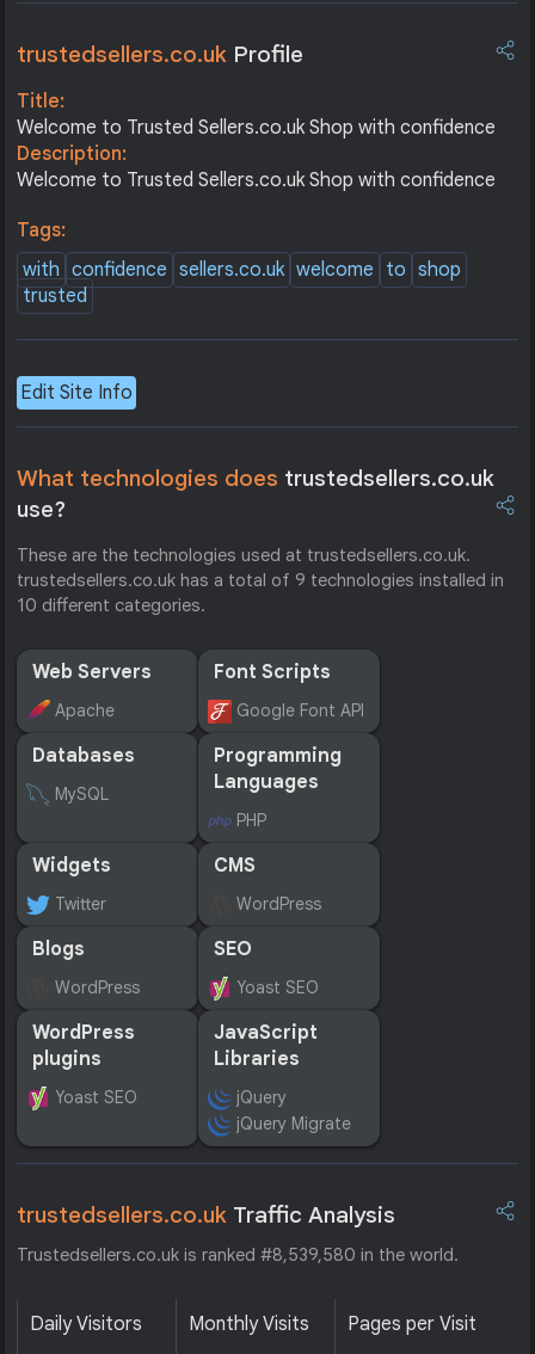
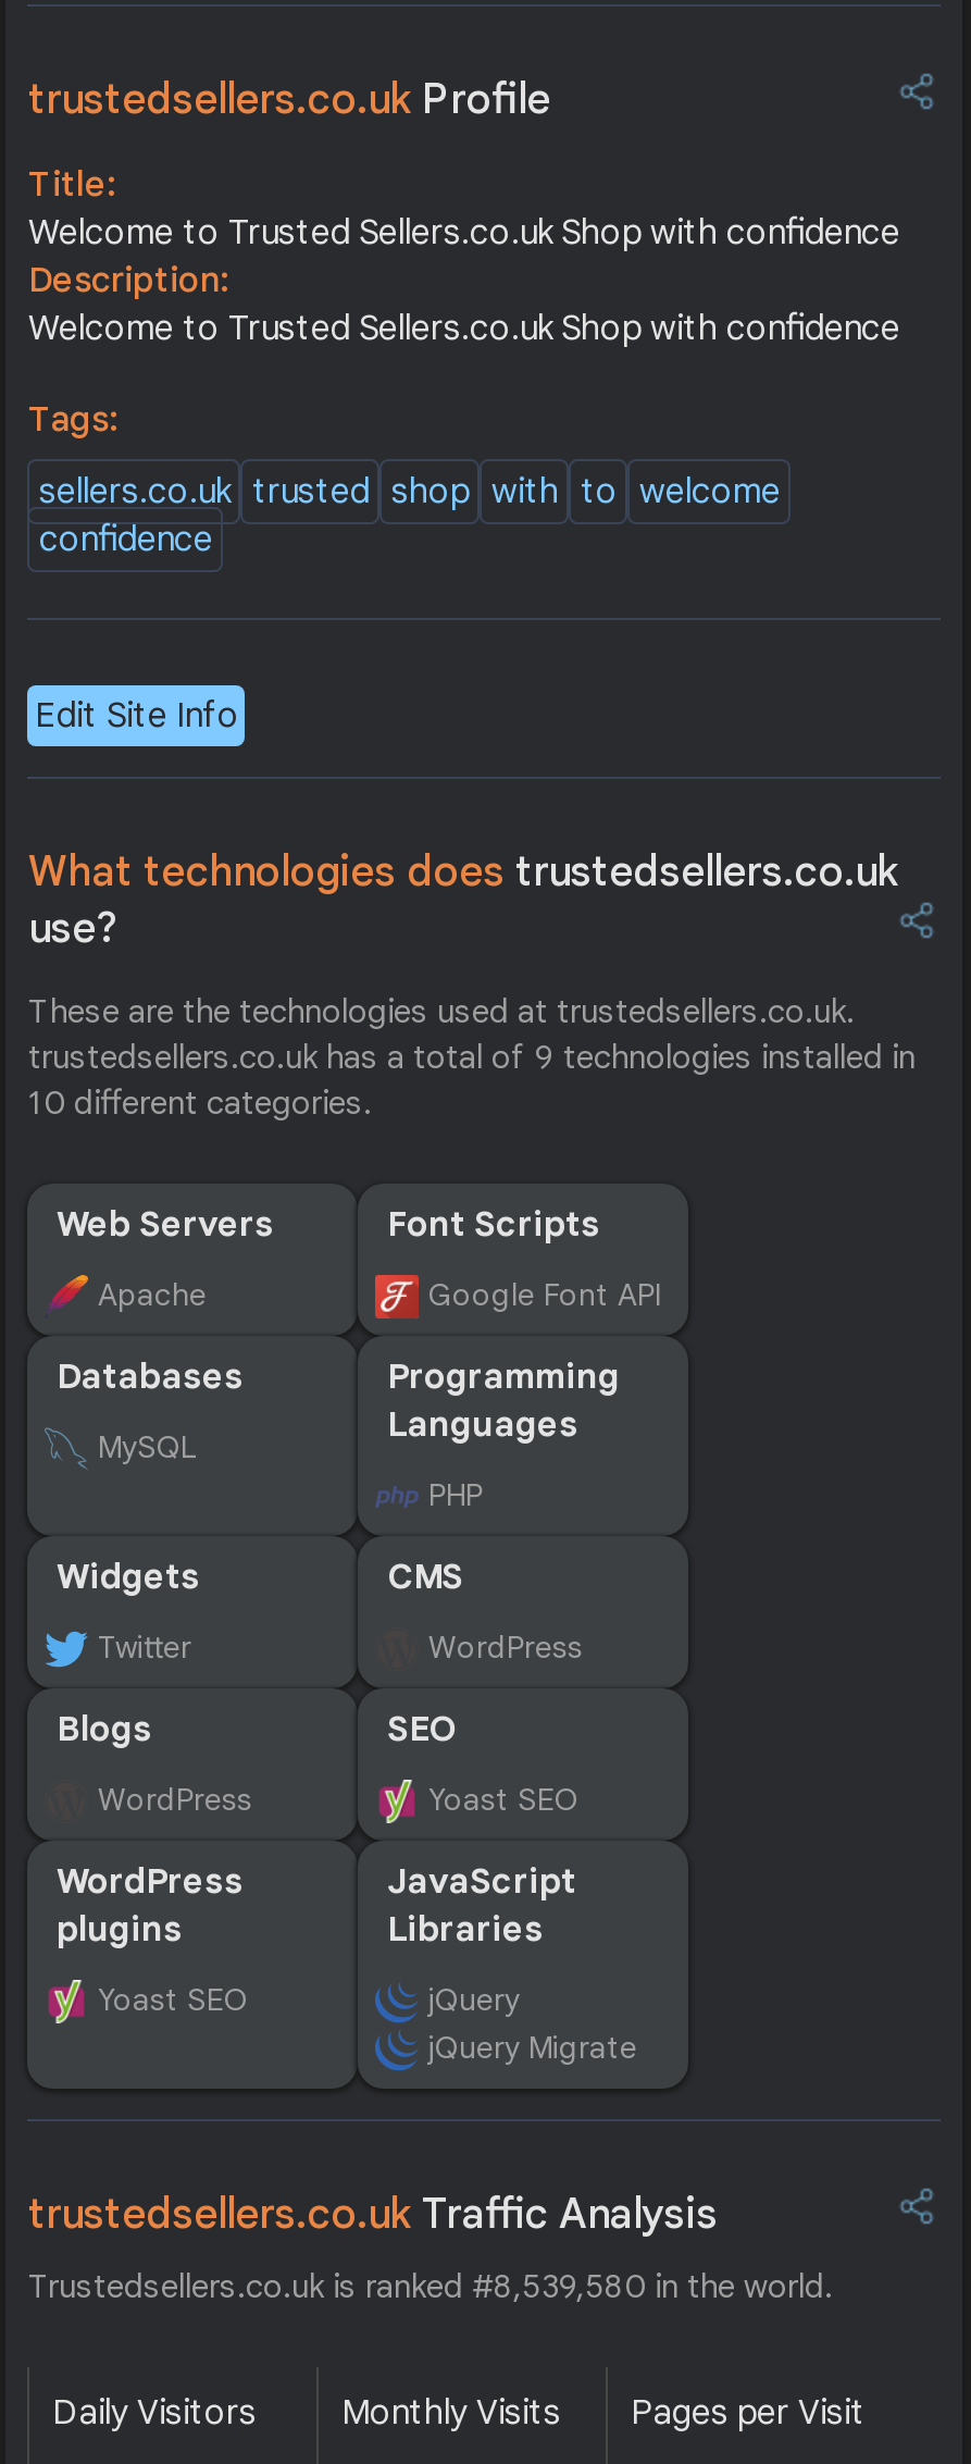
[23,258,462,308] with confidence sellers.co.uk welcome to shop | trusted -> [39,470,781,562] sellers.co.uk trusted shop with to welcome | confidence

